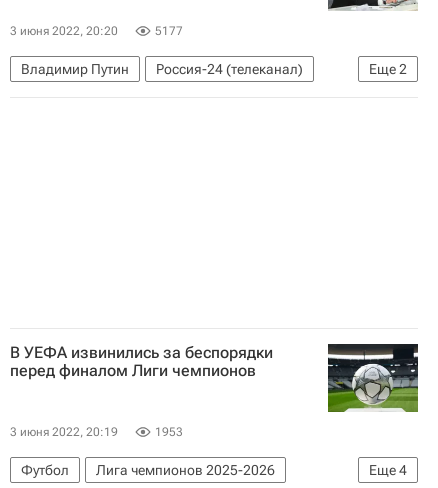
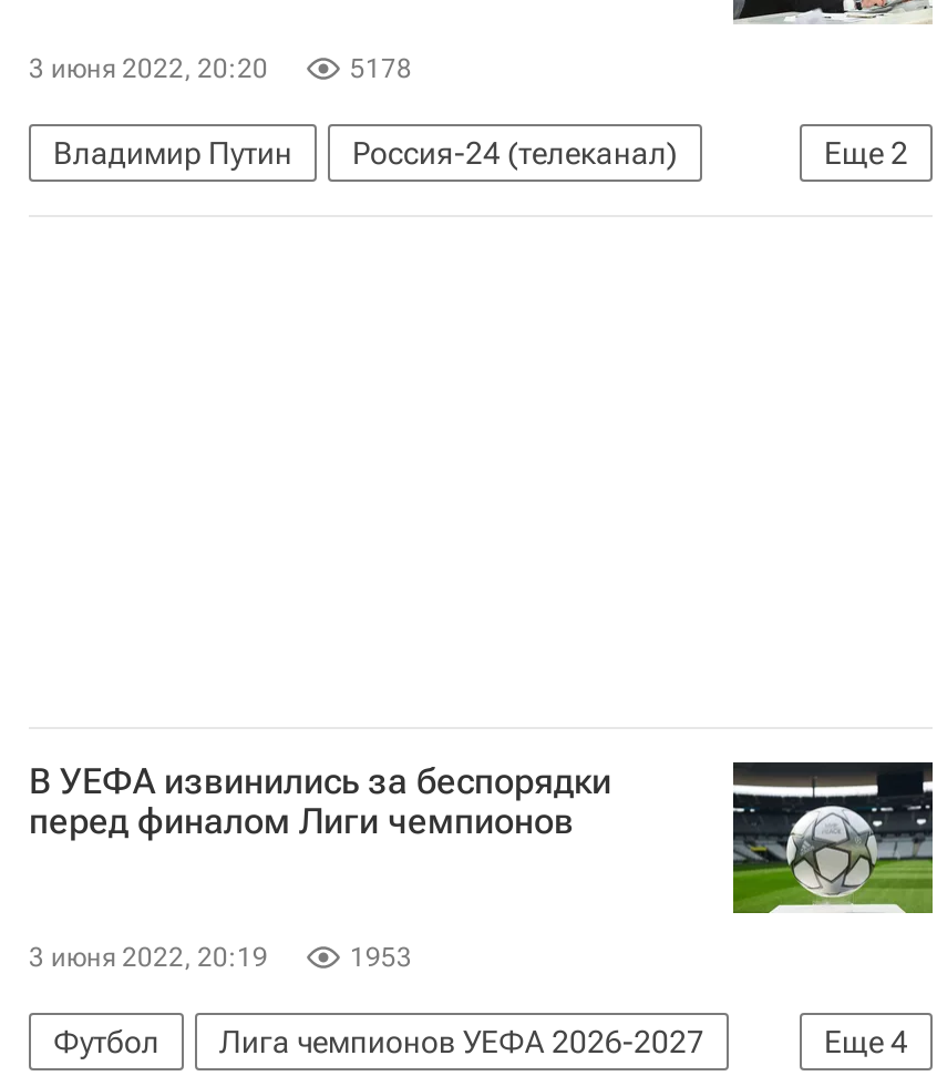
[155,24,183,38] 5177 -> [350,53,412,84] 5178
[96,461,275,477] Лига чемпионов 2025-2026 -> [219,1023,704,1058] Лига чемпионов УЕФА 2026-2027

